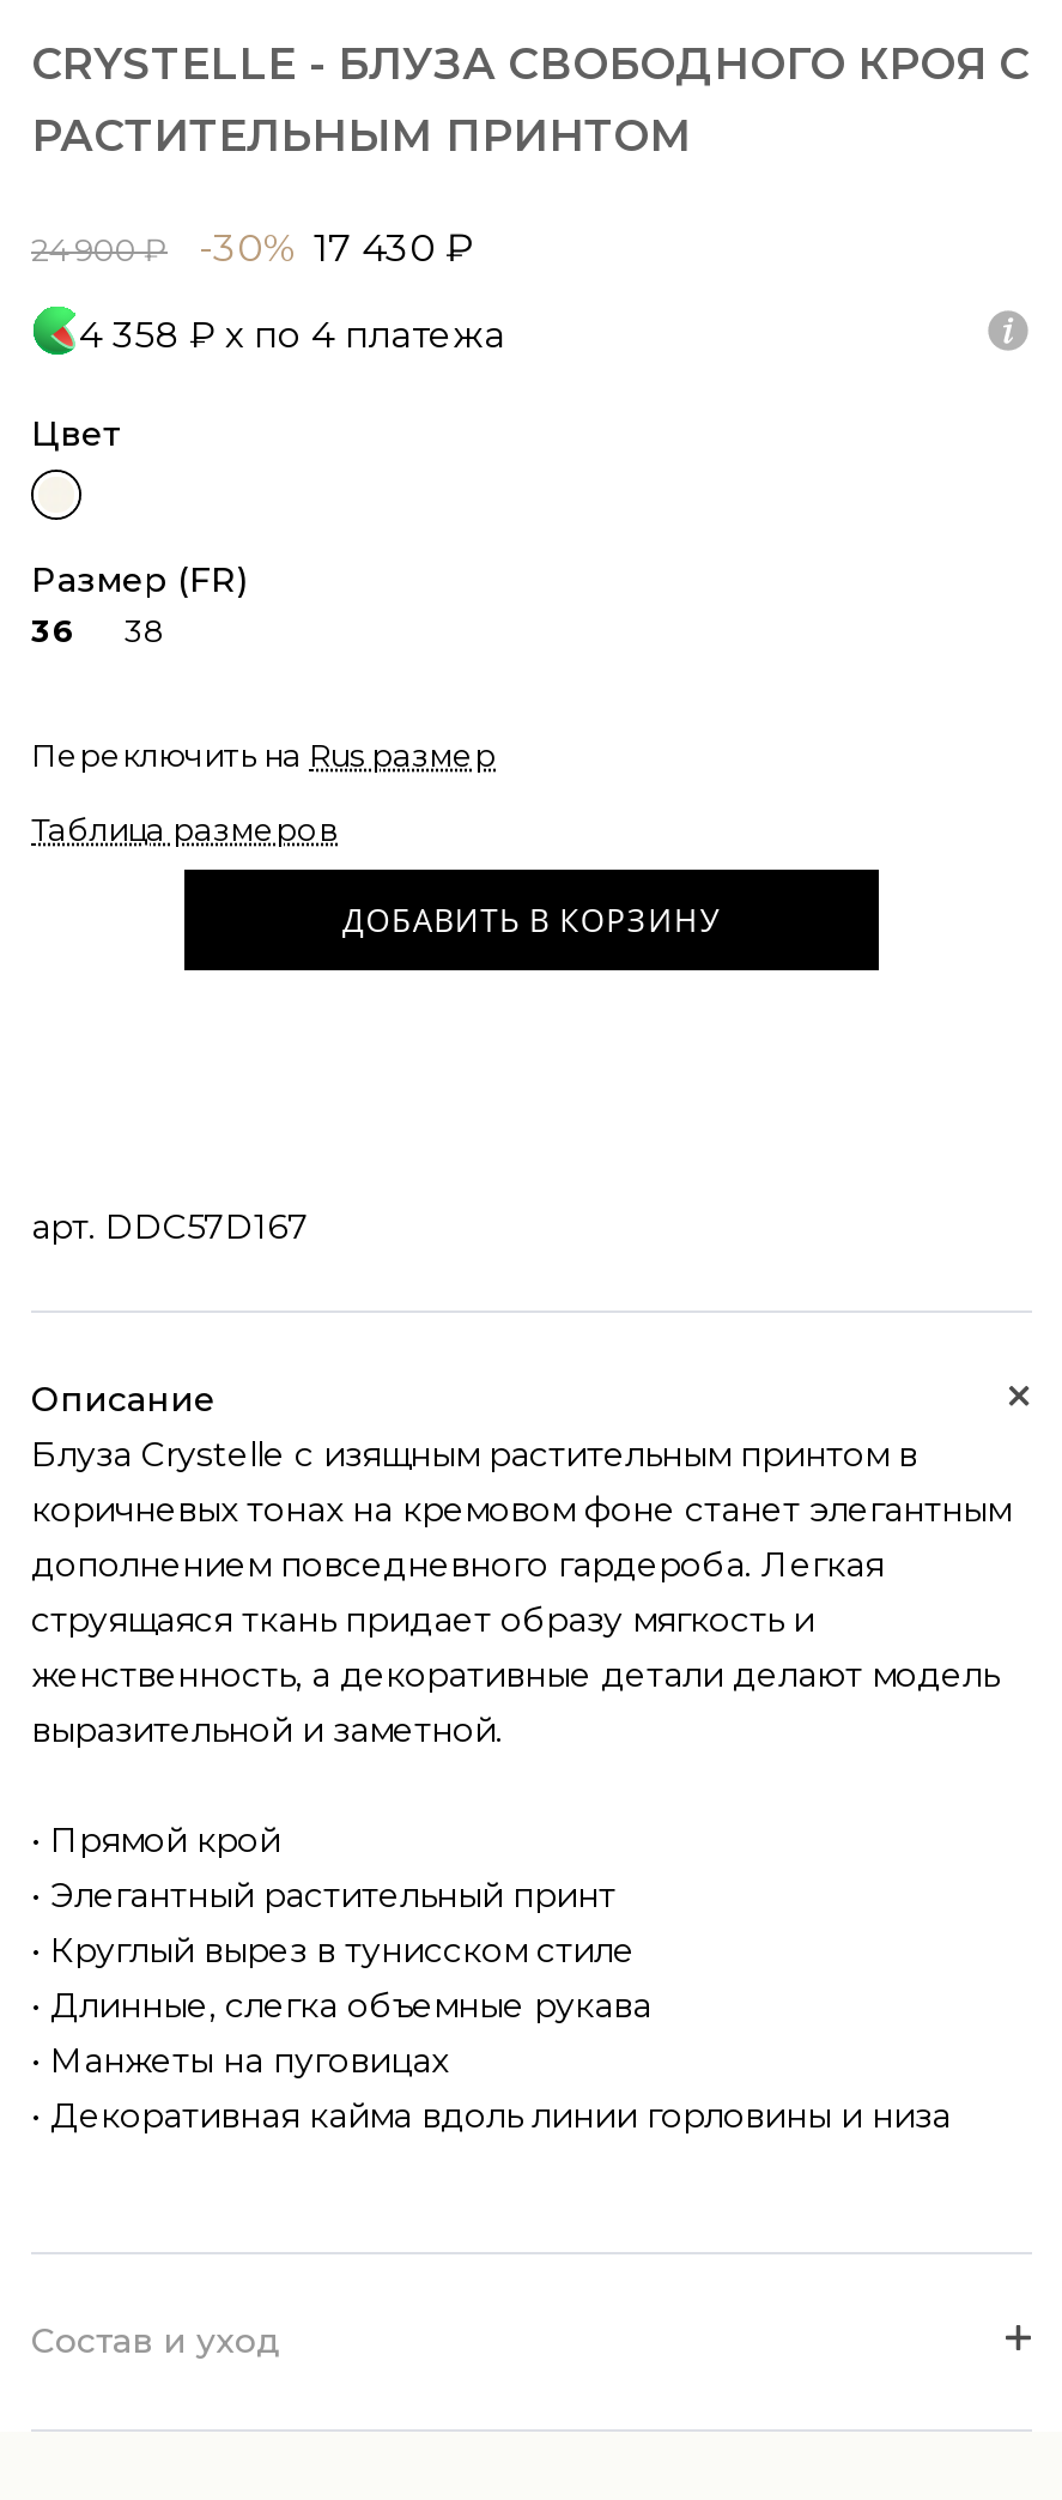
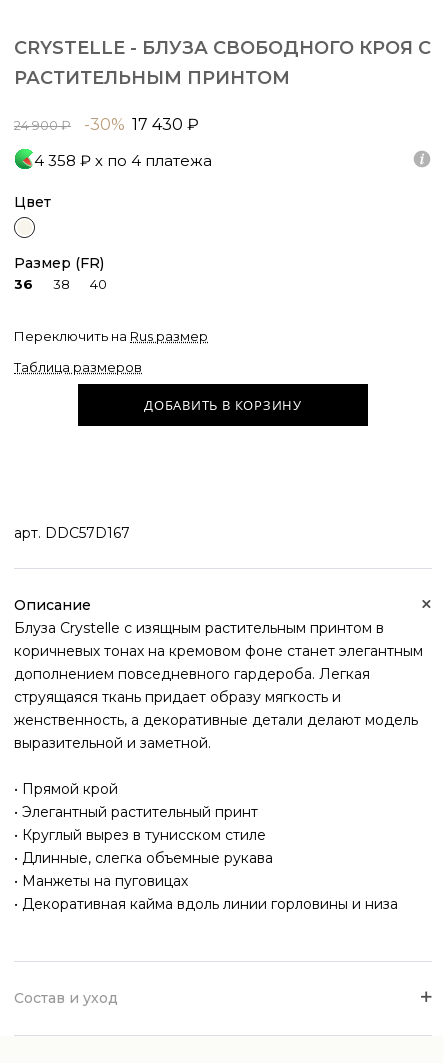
none -> [90,276,107,292] 40

